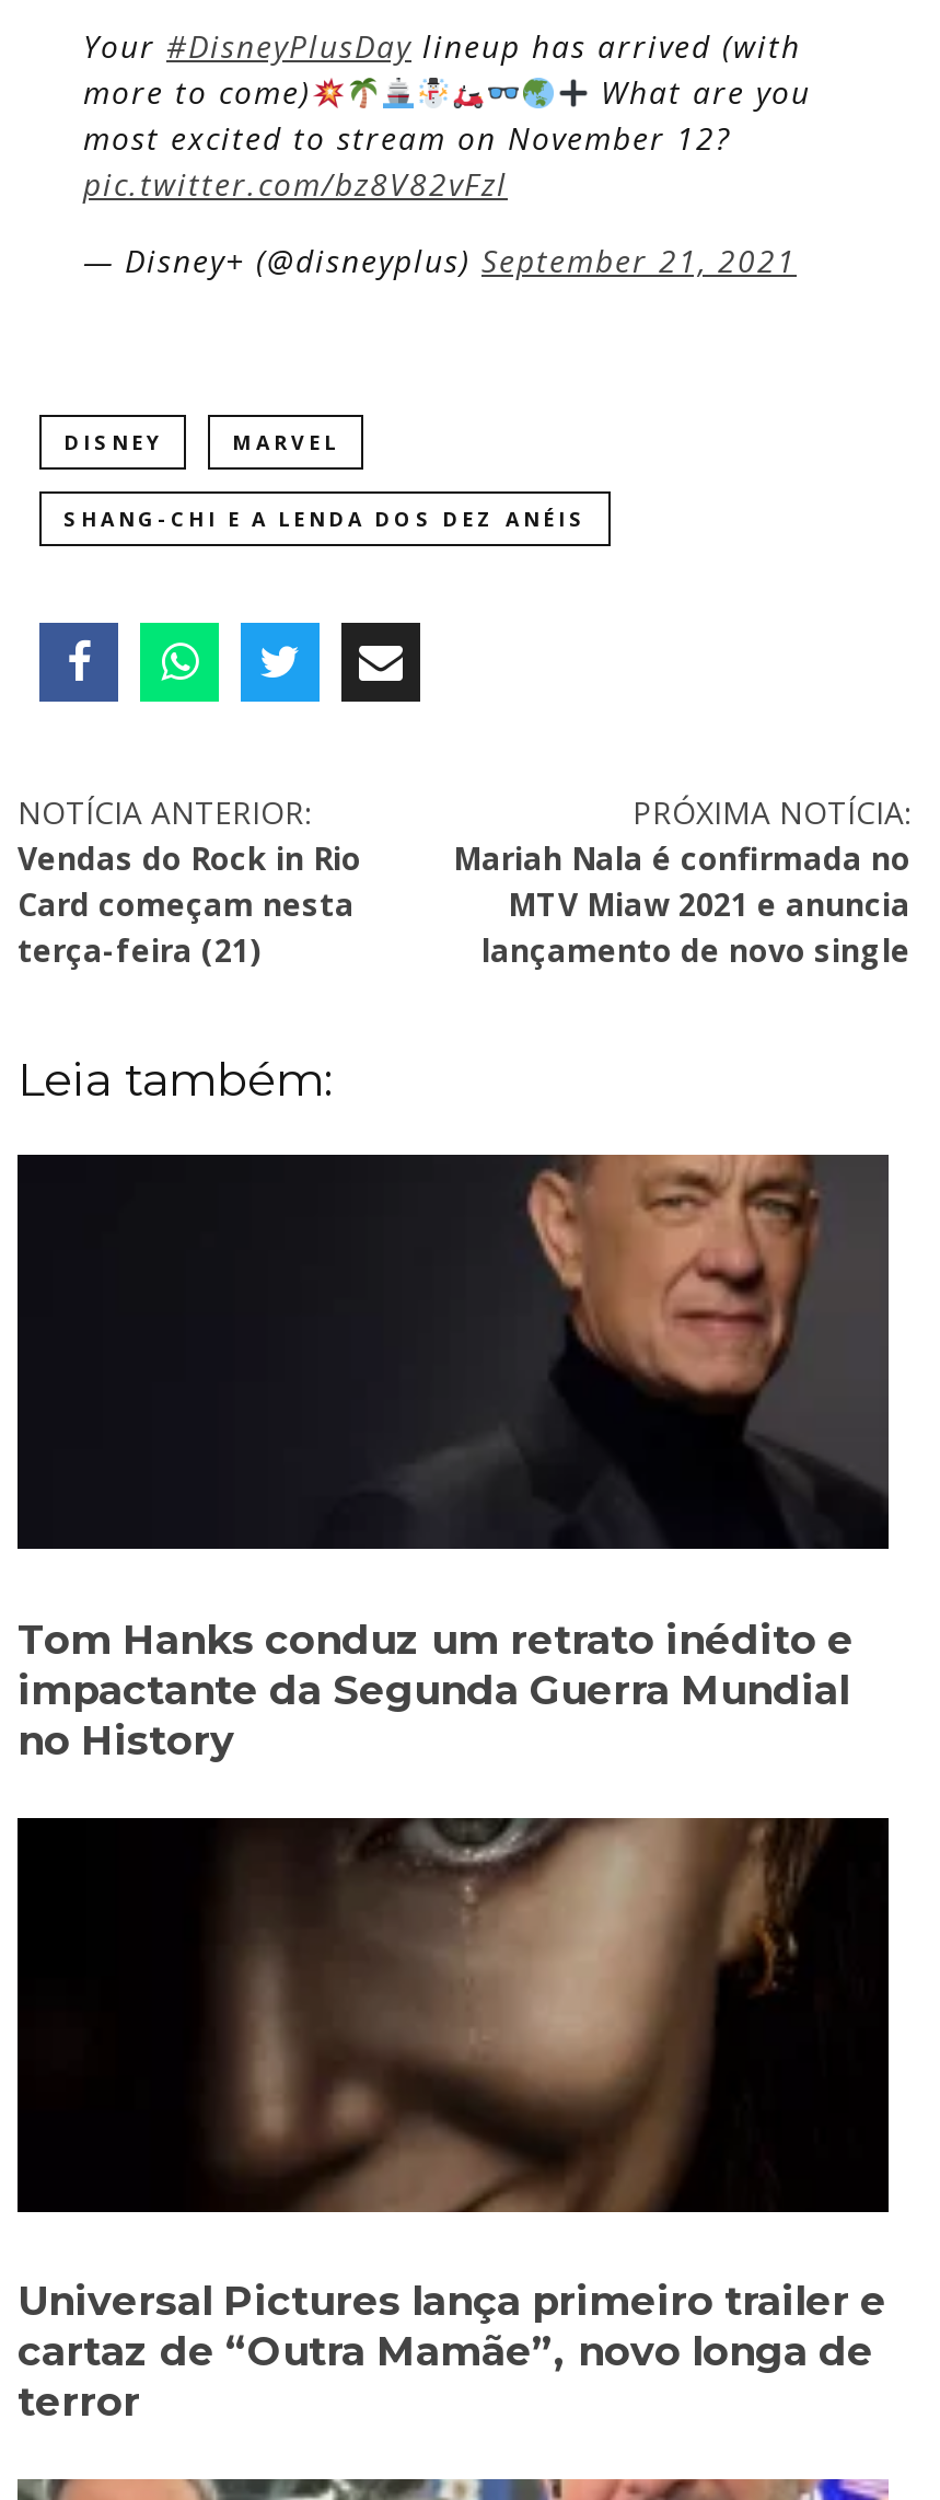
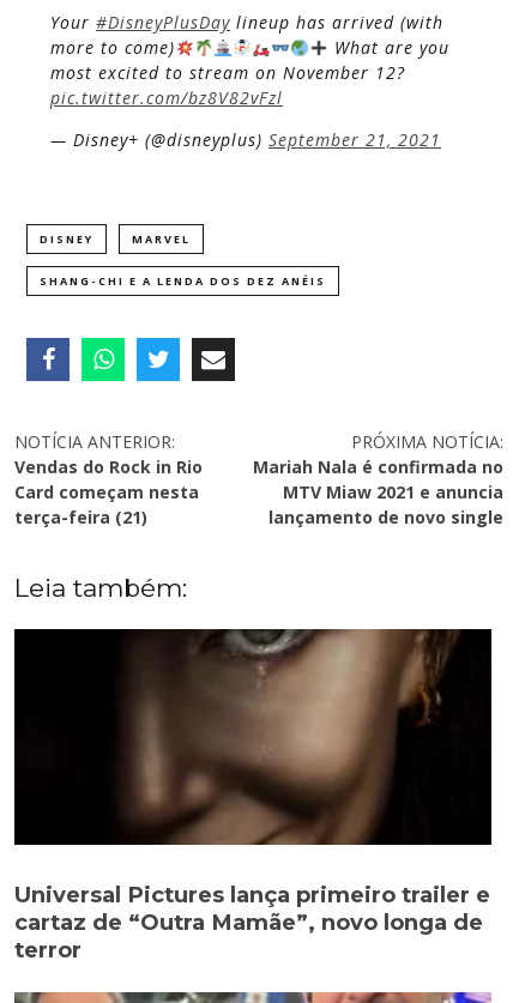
[18,1153,889,1765] [image] | Tom Hanks conduz um retrato inédito e | impactante da Segunda Guerra Mundial | no History -> none

